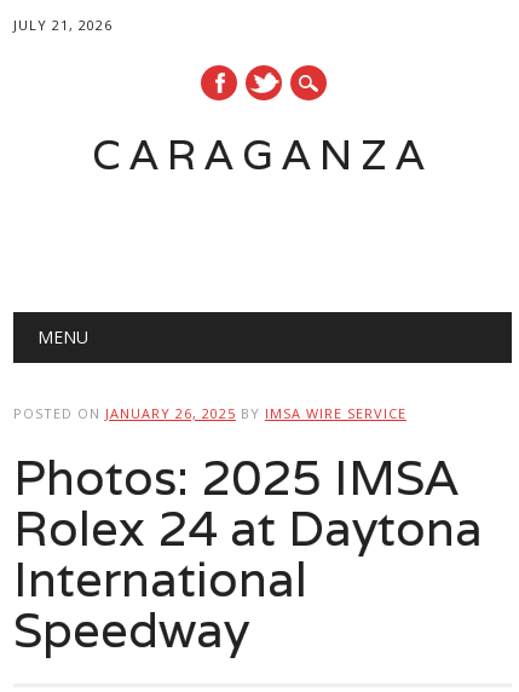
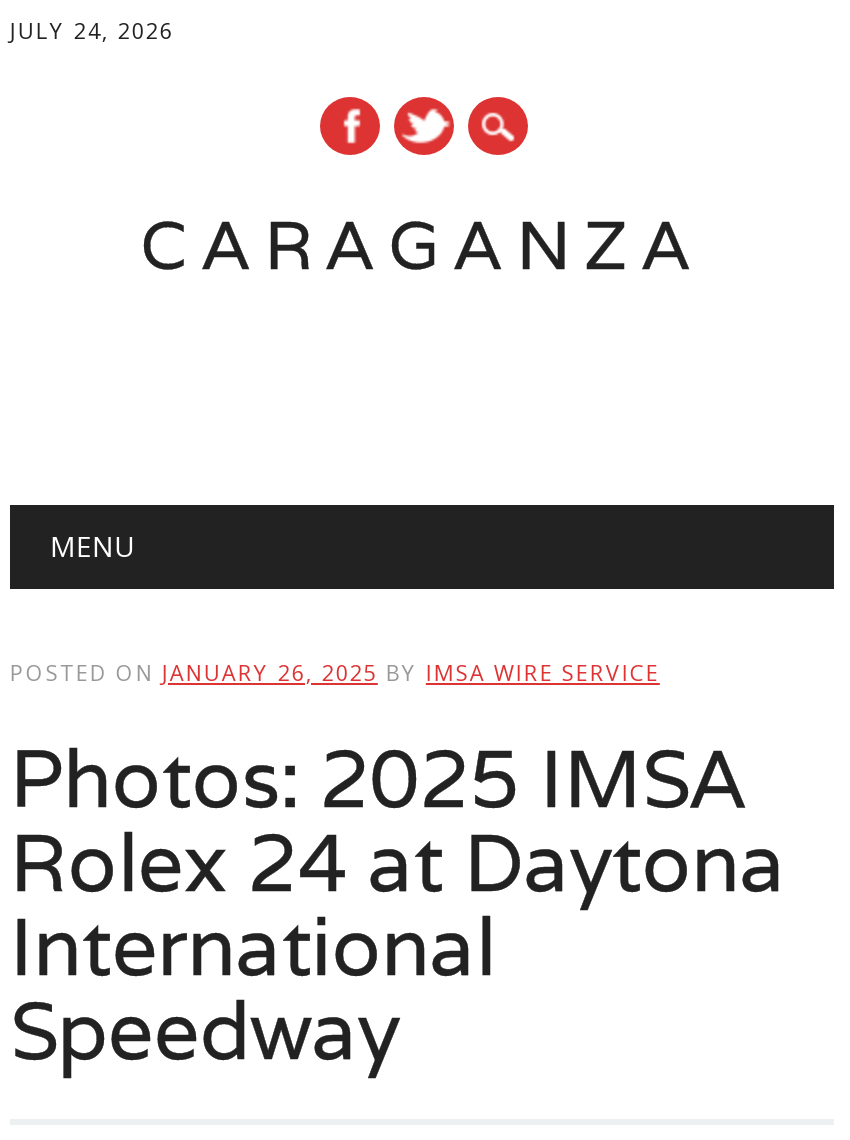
[13,16,112,34] JULY 21, 2026 -> [10,15,174,45] JULY 24, 2026

